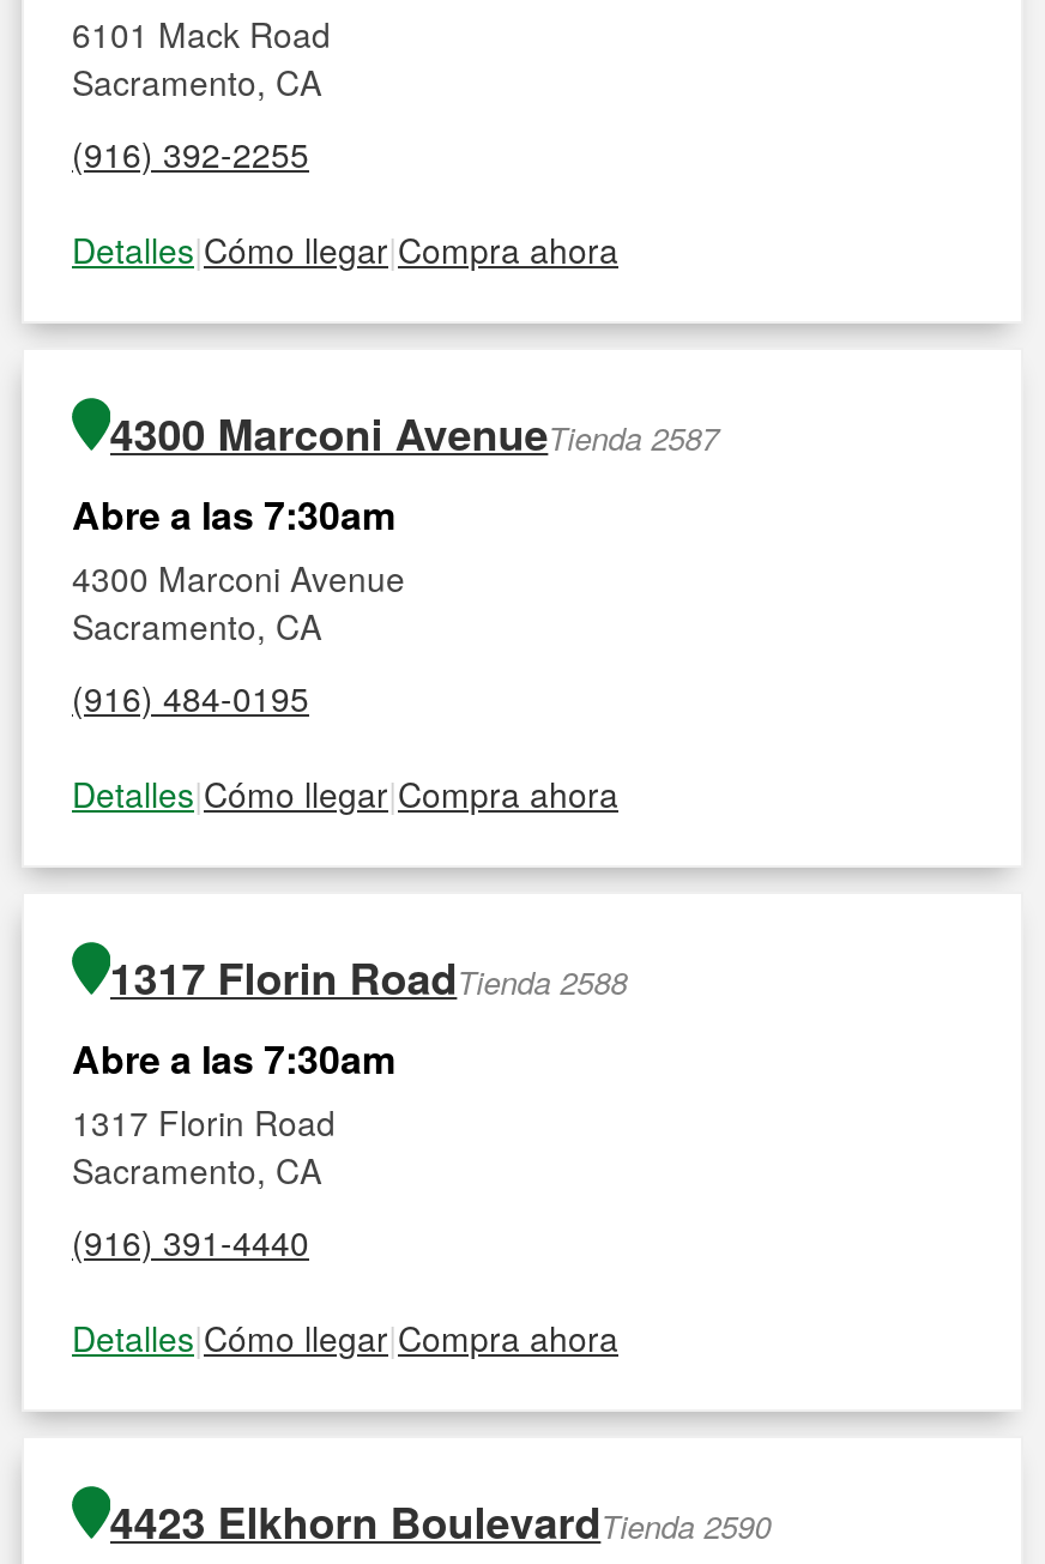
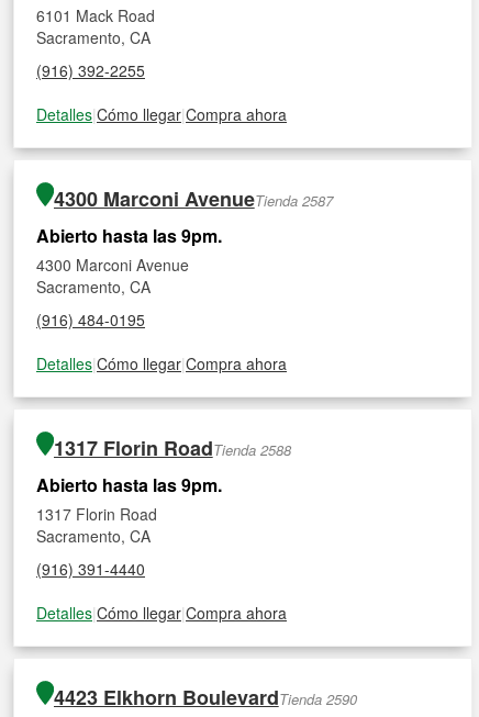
[72,487,395,542] Abre a las 7:30am -> [36,223,222,248] Abierto hasta las 9pm.
[72,1031,395,1086] Abre a las 7:30am -> [36,472,222,497] Abierto hasta las 9pm.

